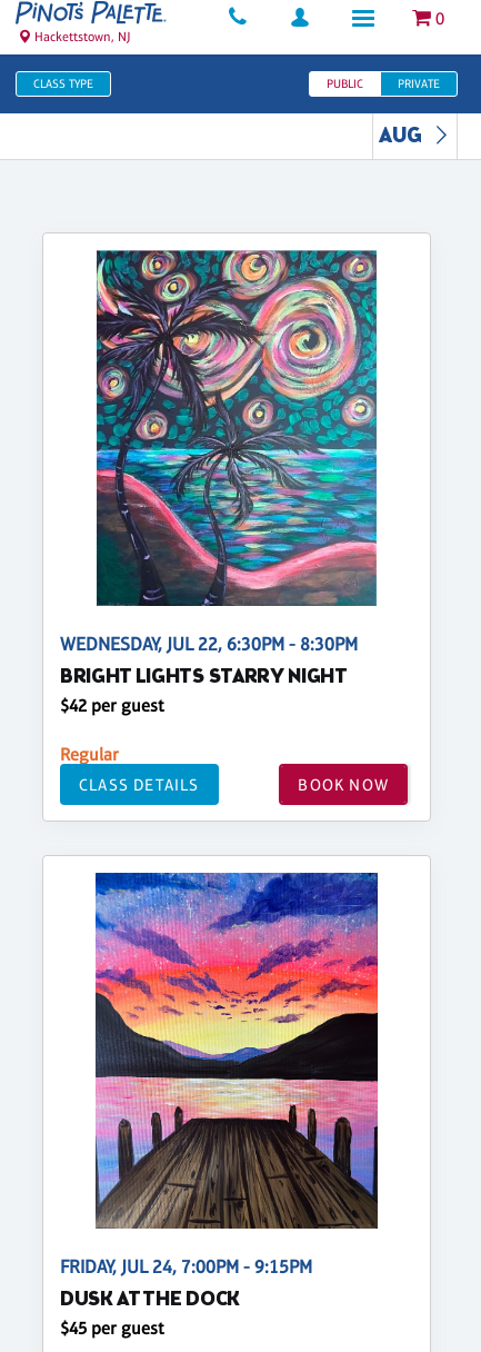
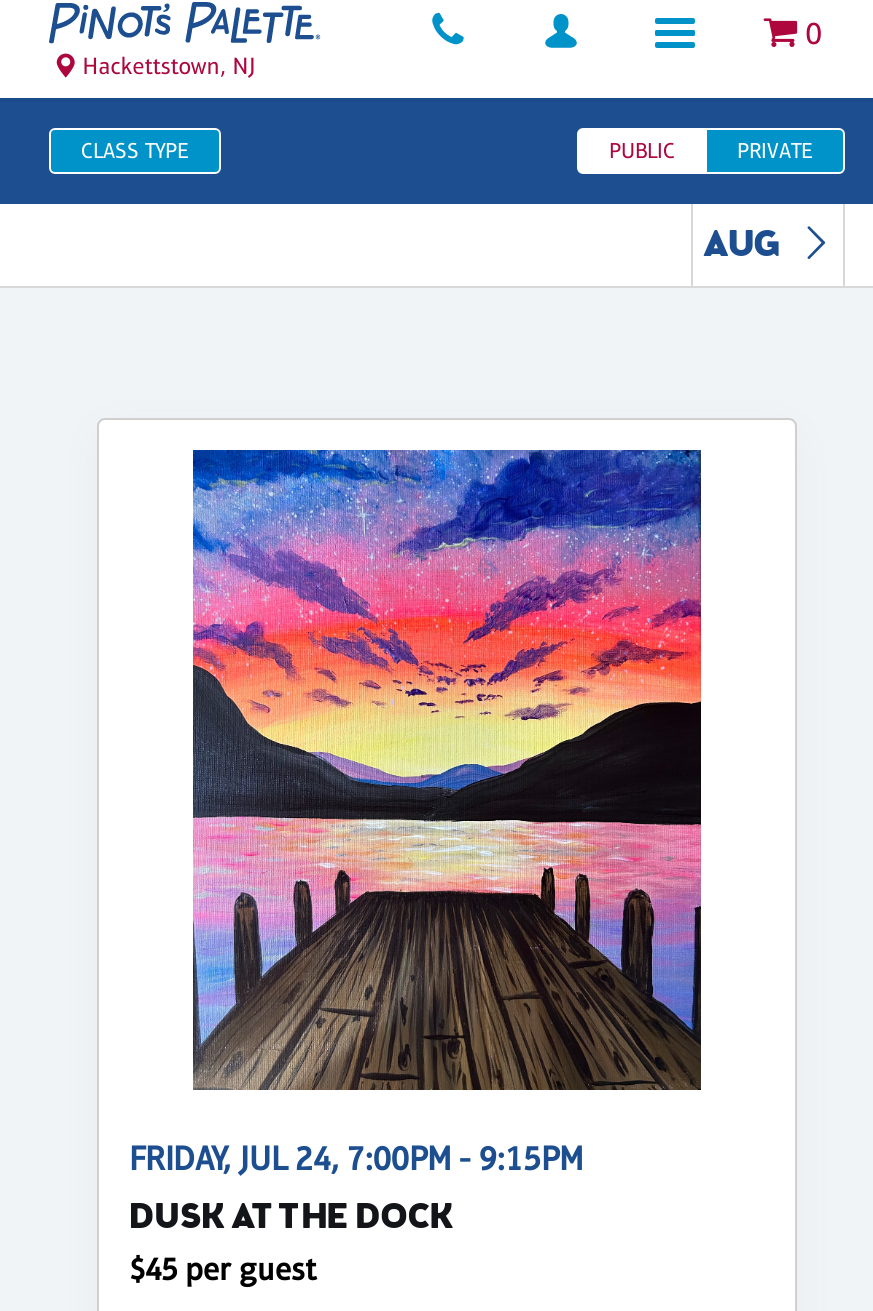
[60,249,389,793] [image] | WEDNESDAY, JUL 22, 6:30PM - 8:30PM | BRIGHT LIGHTS STARRY NIGHT | $42 per guest | Regular | CLASS DETAILS | BOOK NOW -> none

